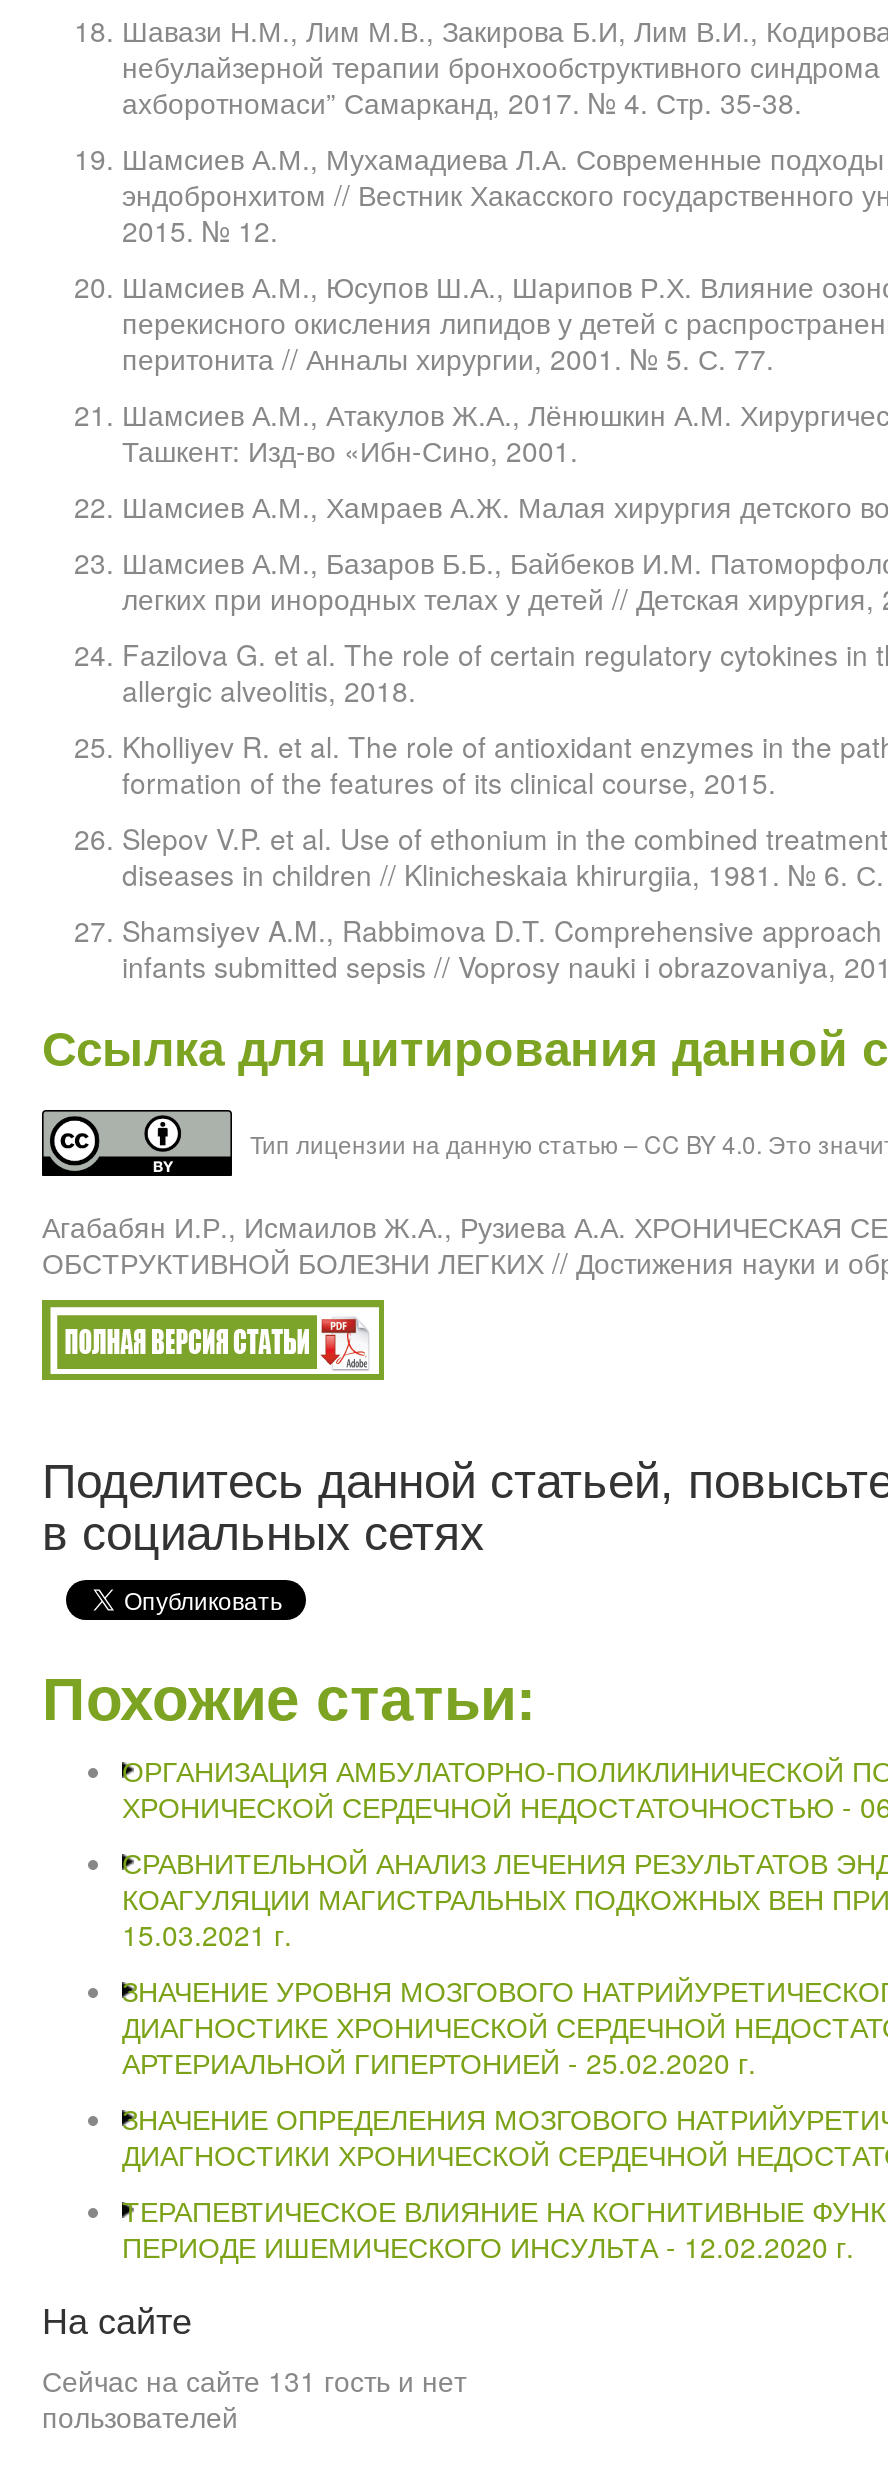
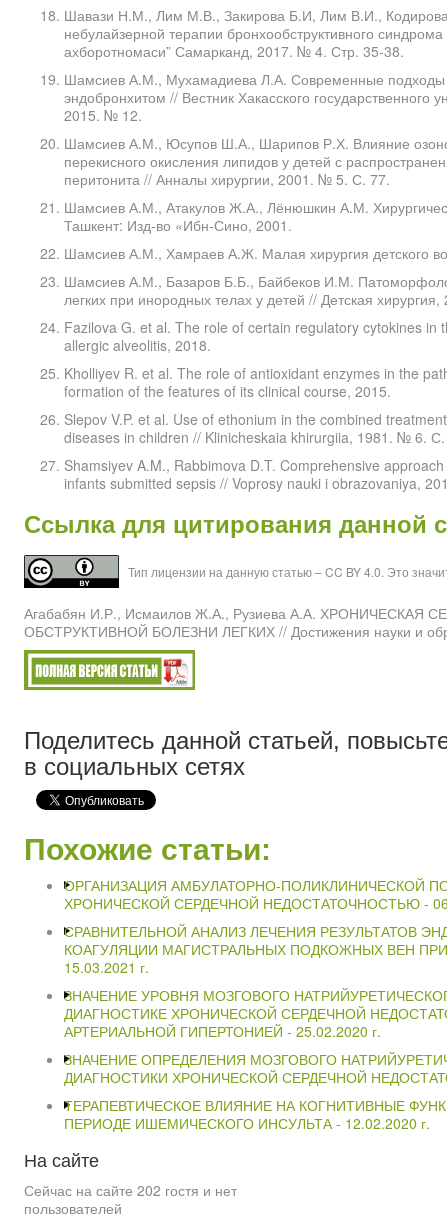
[42,2360,466,2400] Сейчас на сайте 131 гость и нет -> [24,1180,237,1200] Сейчас на сайте 202 гостя и нет

